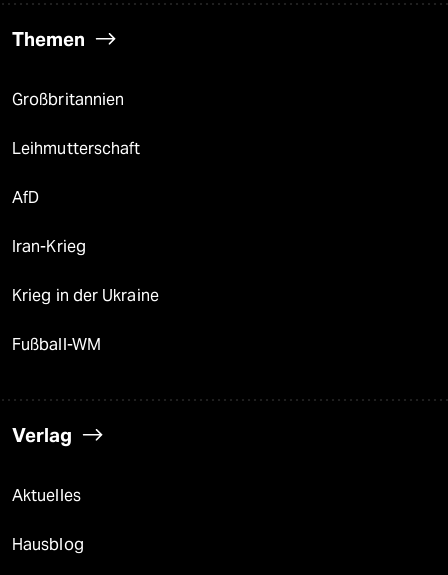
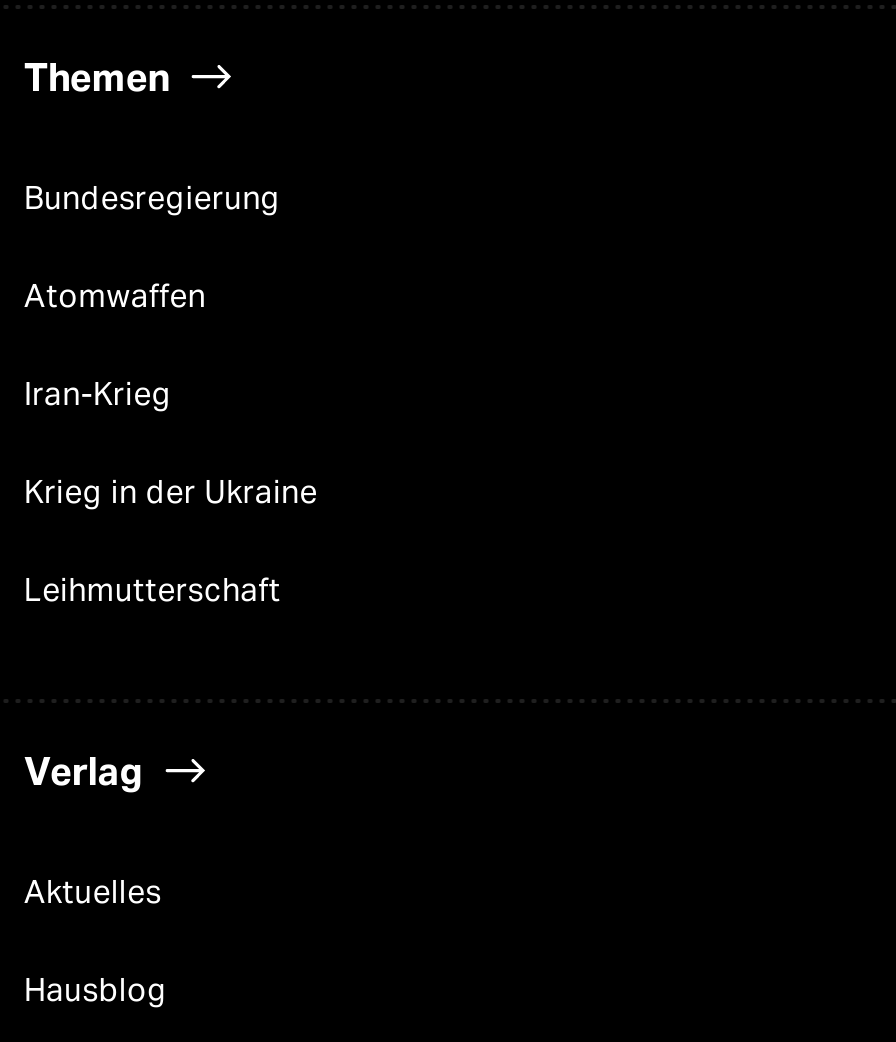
[12,90,124,207] Großbritannien | AfD -> [24,179,281,315] Bundesregierung | Atomwaffen
moved [12,139,140,158] -> [24,571,281,609]: Leihmutterschaft
[12,335,101,354] Fußball-WM -> none

